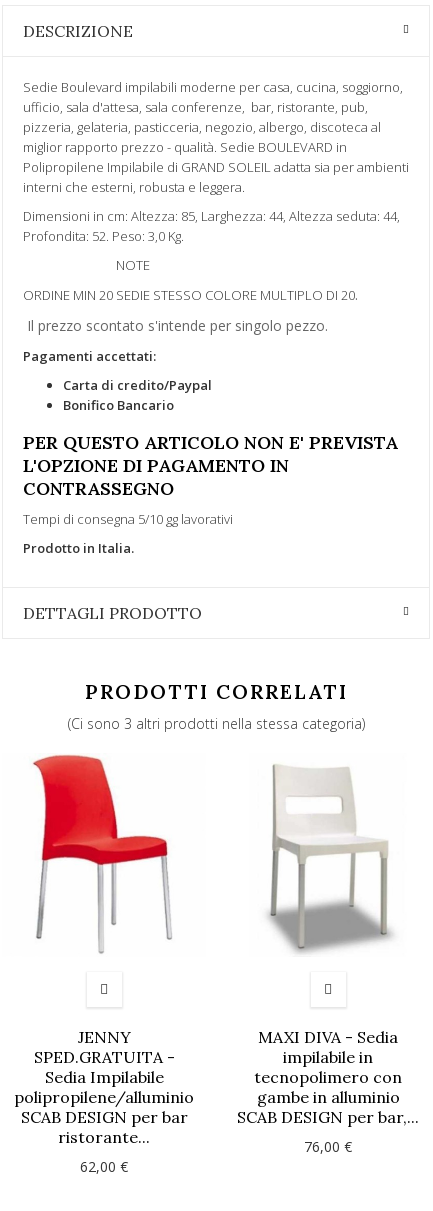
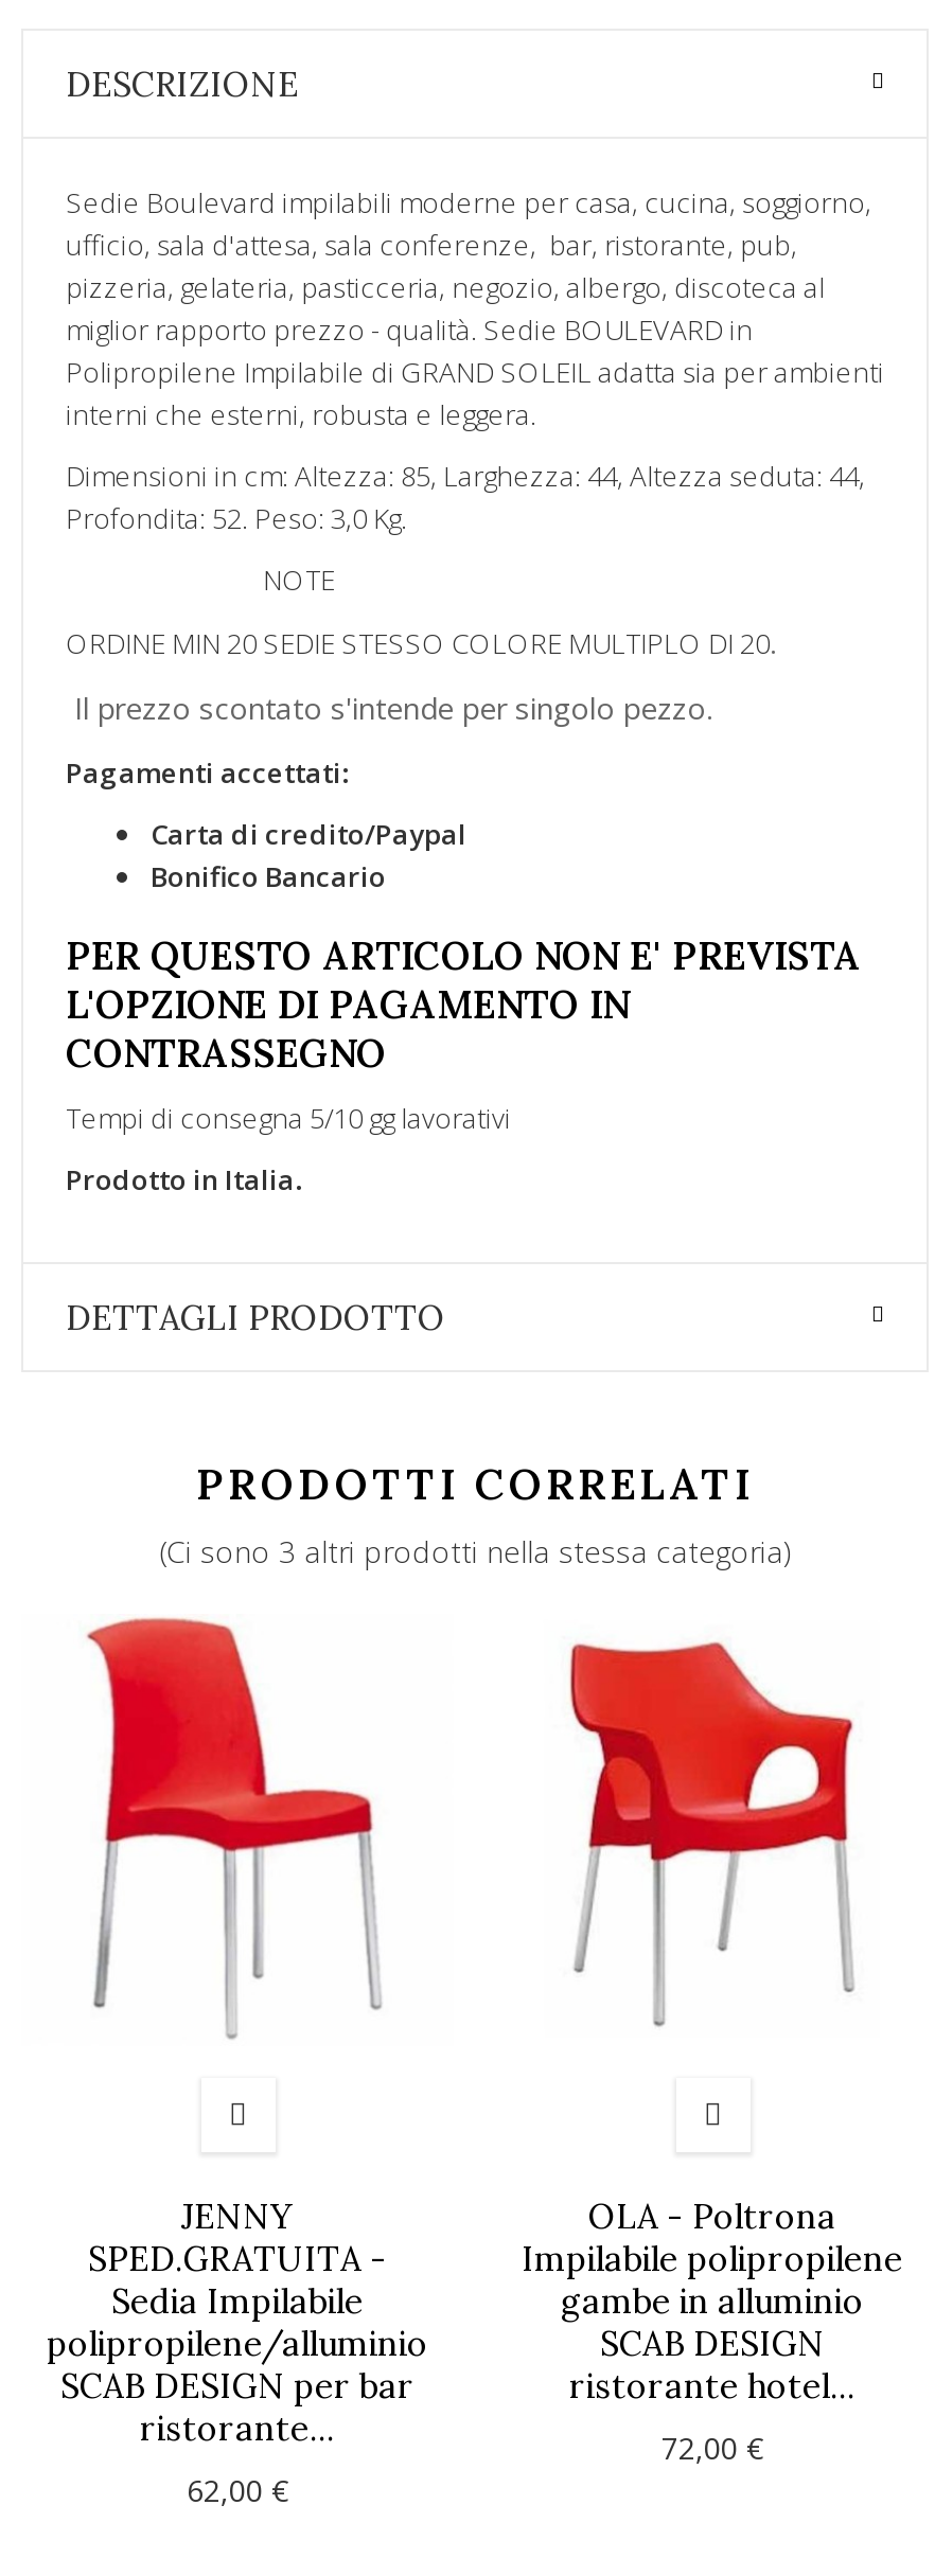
[261,764,394,954] [image] -> [568,1639,854,2038] [image]
[254,1027,402,1087] MAXI DIVA - Sedia | impilabile in | tecnopolimero con -> [522,2195,903,2279] OLA - Poltrona | Impilabile polipropilene
moved [256,1087,399,1107] -> [561,2279,864,2322]: gambe in alluminio
[237,1107,419,1127] SCAB DESIGN per bar,... -> [569,2322,855,2406] SCAB DESIGN | ristorante hotel...
[304,1137,352,1156] 76,00 € -> [661,2428,763,2468] 72,00 €

